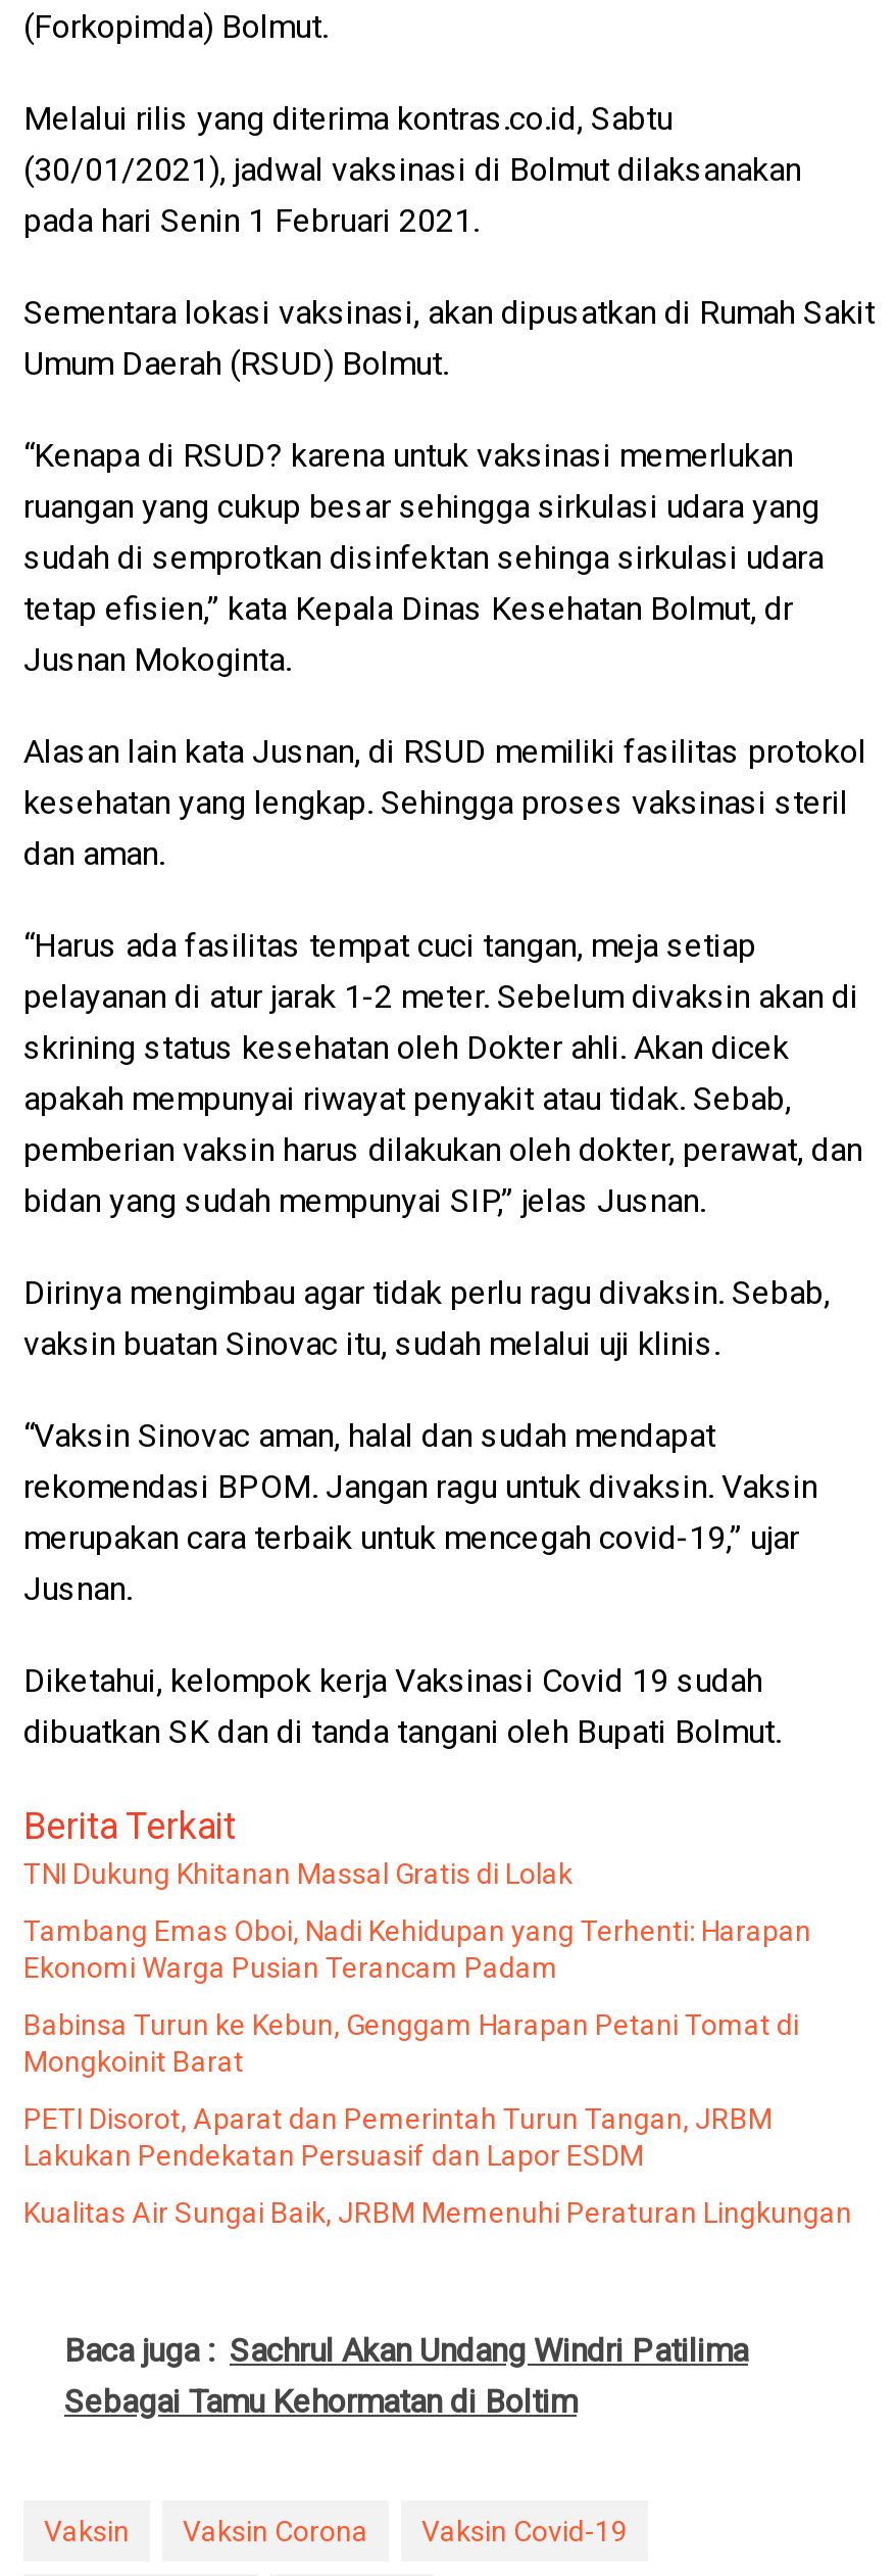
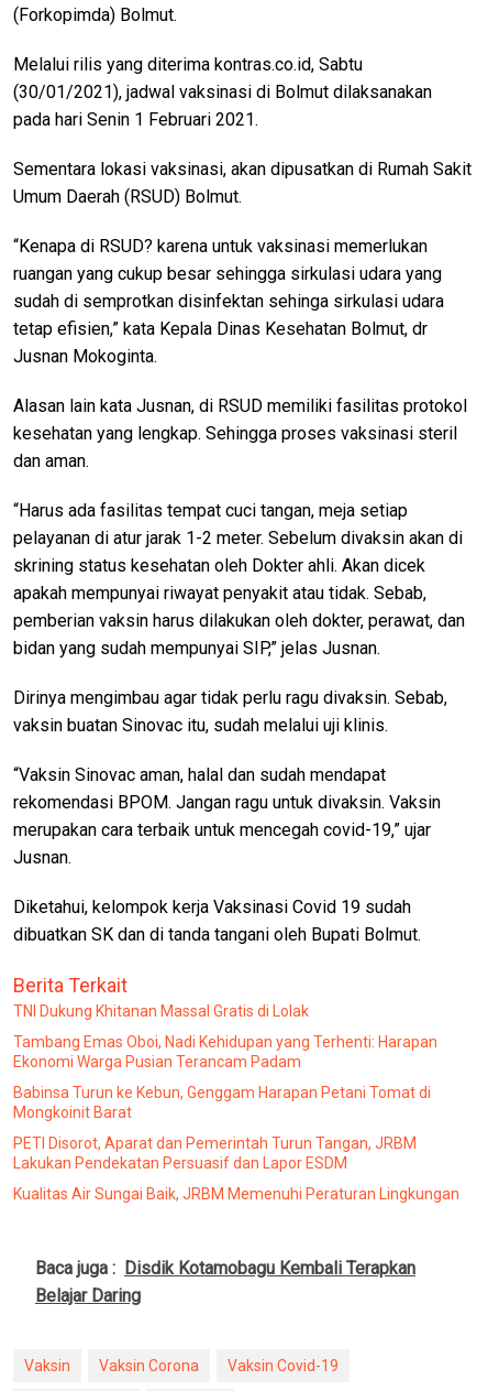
[64,2332,748,2422] Baca juga : Sachrul Akan Undang Windri Patilima | Sebagai Tamu Kehormatan di Boltim -> [35,1258,415,1306] Baca juga : Disdik Kotamobagu Kembali Terapkan | Belajar Daring

